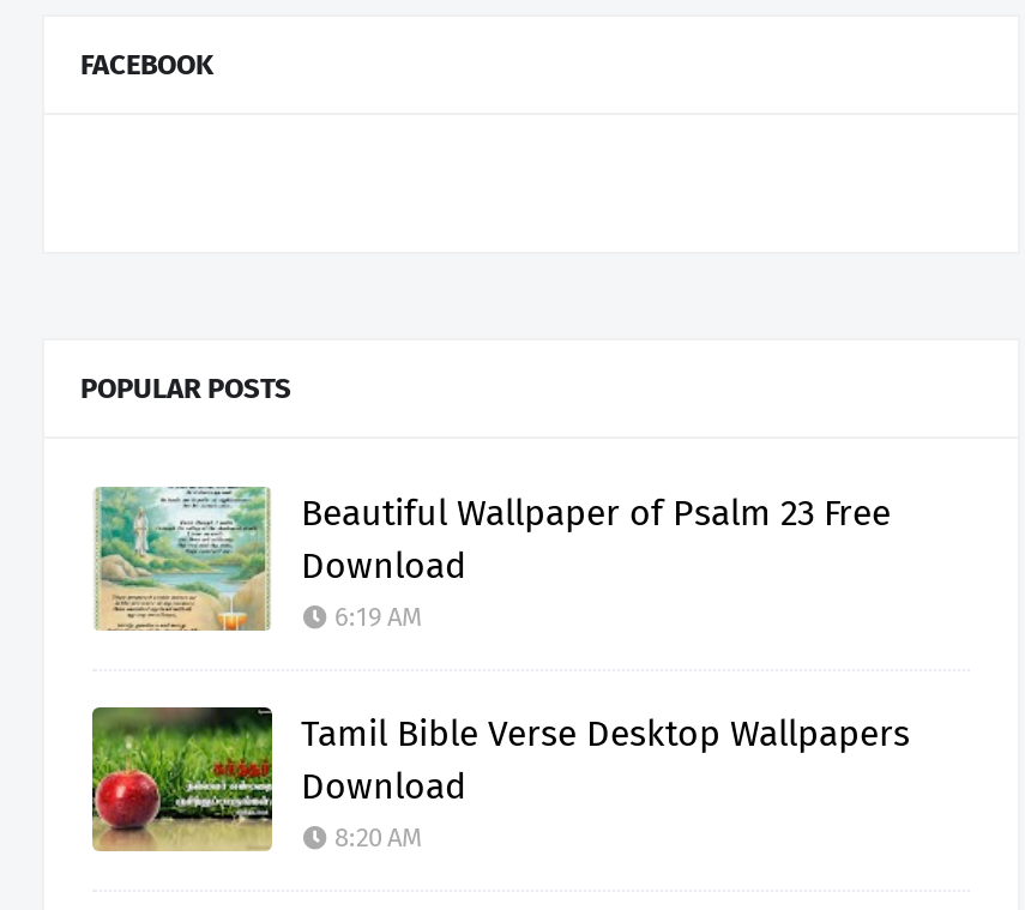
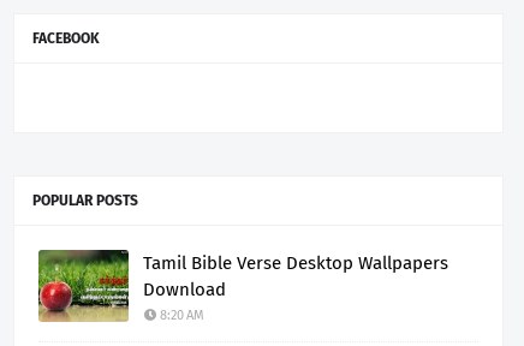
[92,487,891,633] [image] | Beautiful Wallpaper of Psalm 23 Free | Download | 6:19 AM -> none

